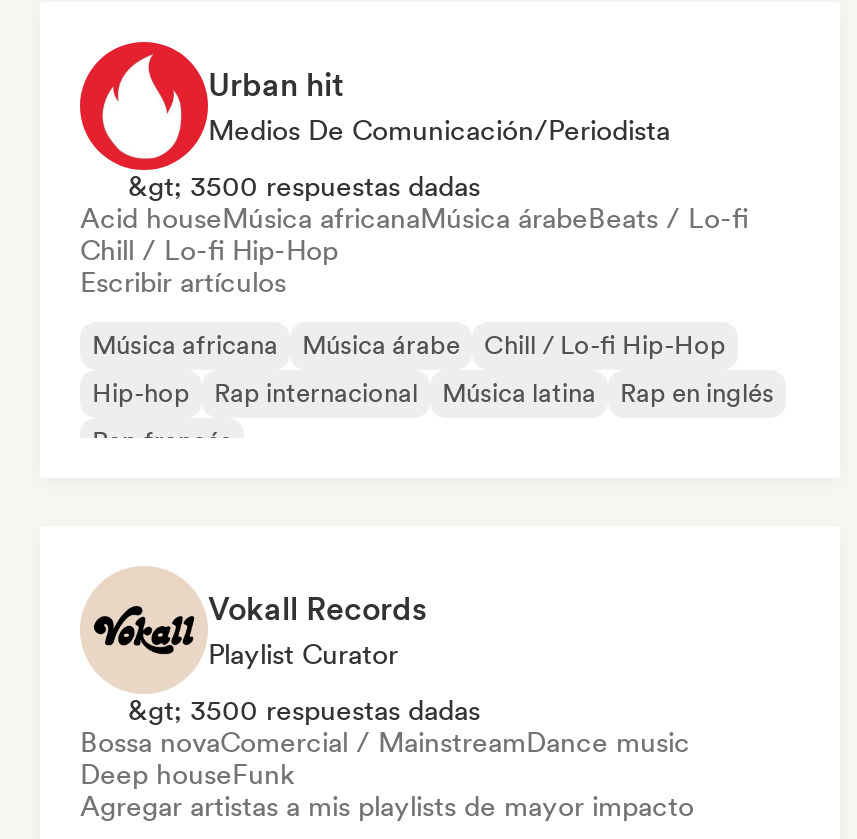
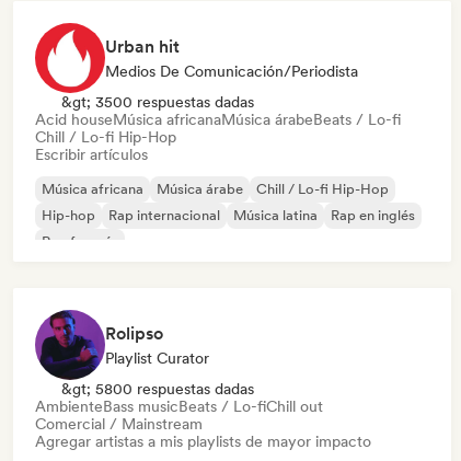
[82,566,426,680] [image] | Vokall Records -> [35,309,163,372] [image] | Rolipso
[80,694,690,790] &gt; 3500 respuestas dadas | Bossa novaComercial / MainstreamDance music | Deep houseFunk -> [35,380,323,433] &gt; 5800 respuestas dadas | AmbienteBass musicBeats / Lo-fiChill out | Comercial / Mainstream

